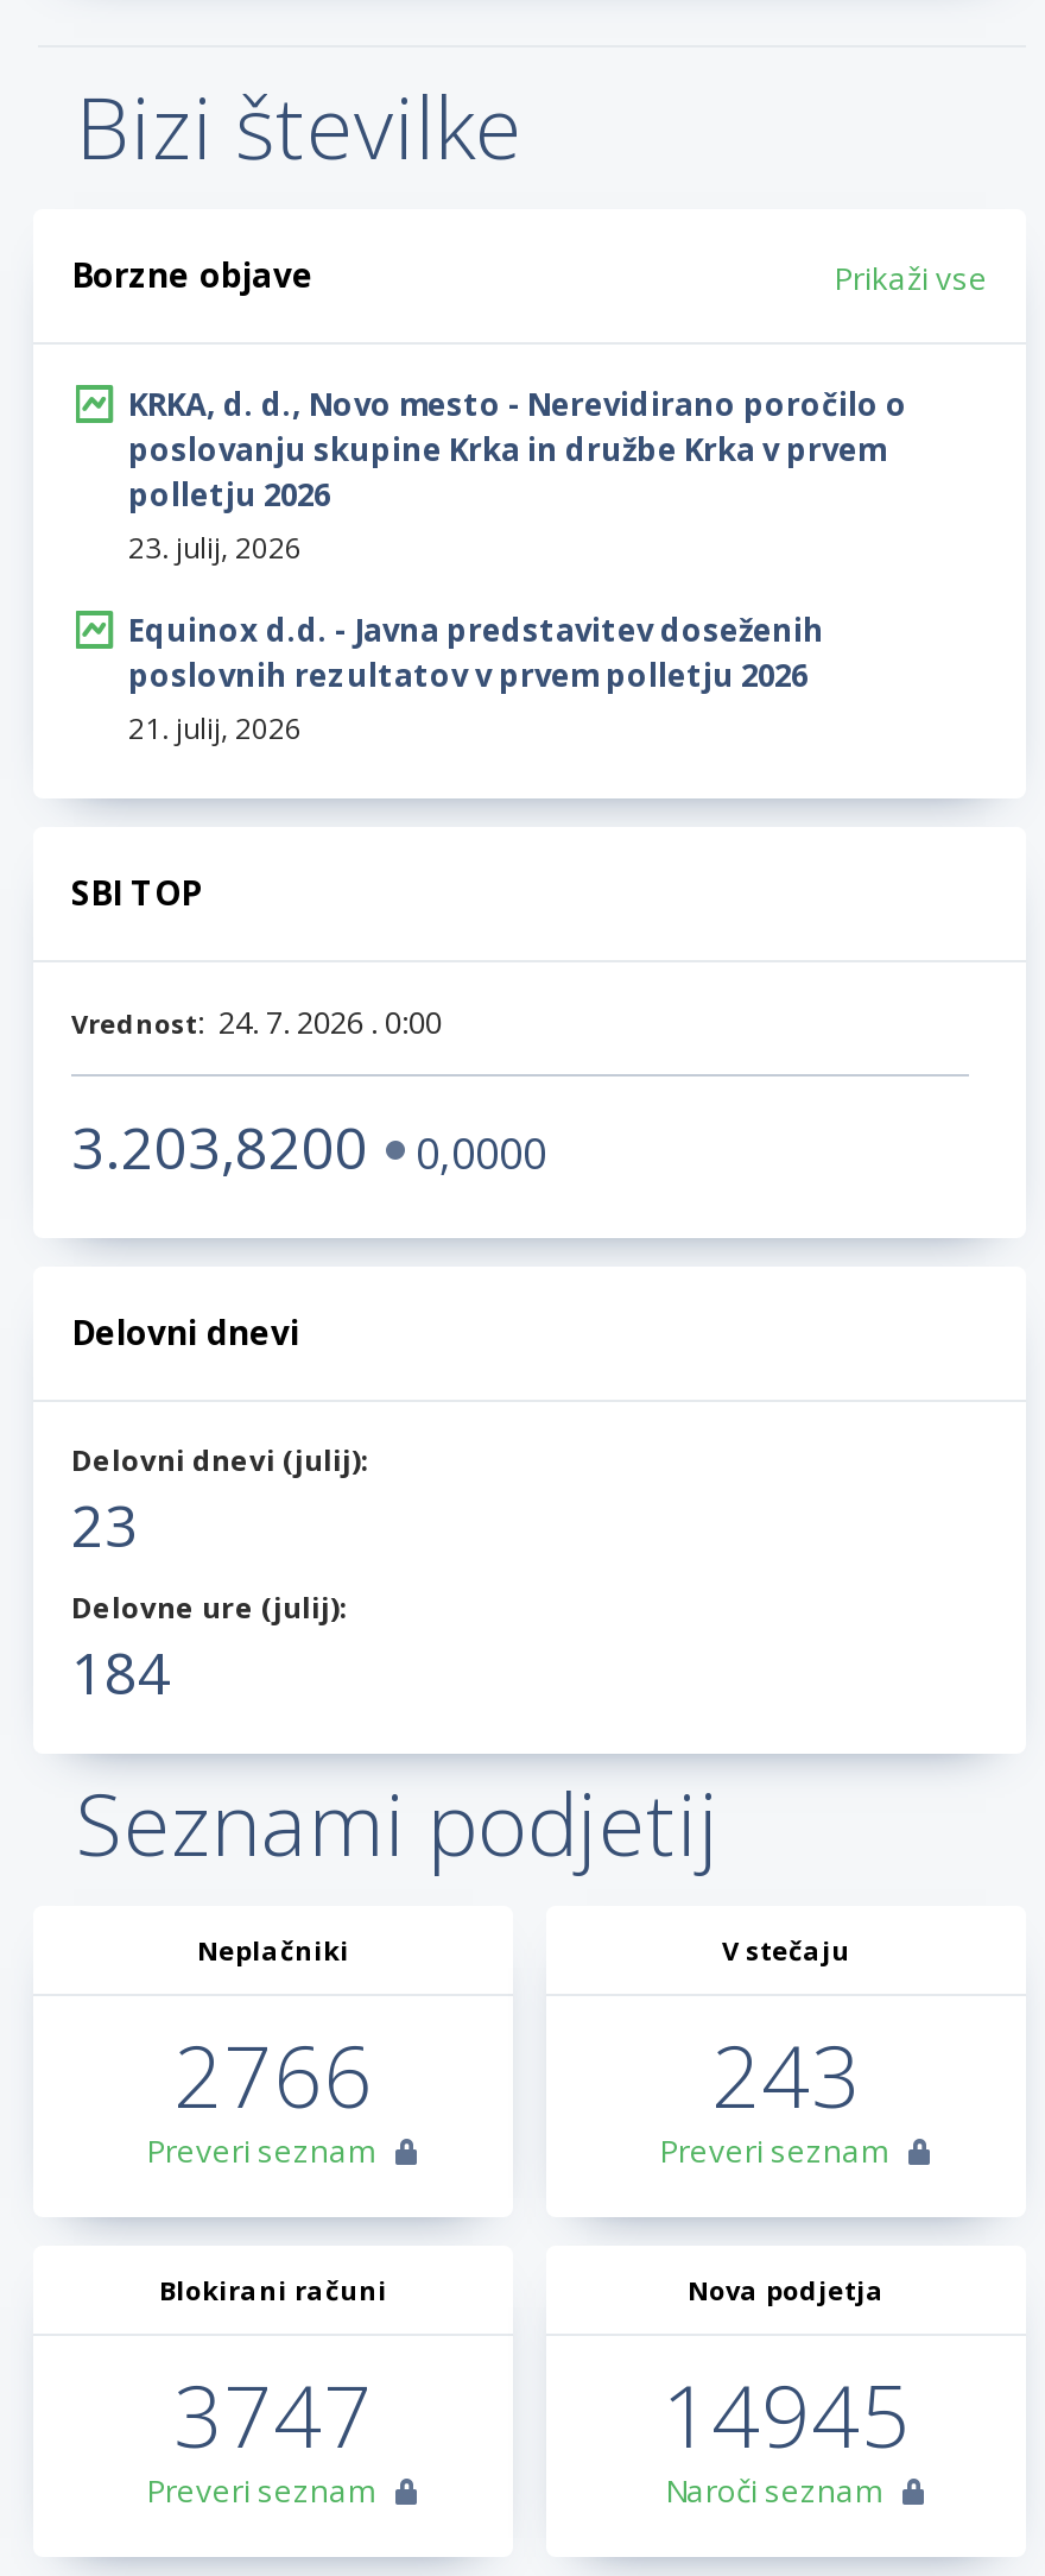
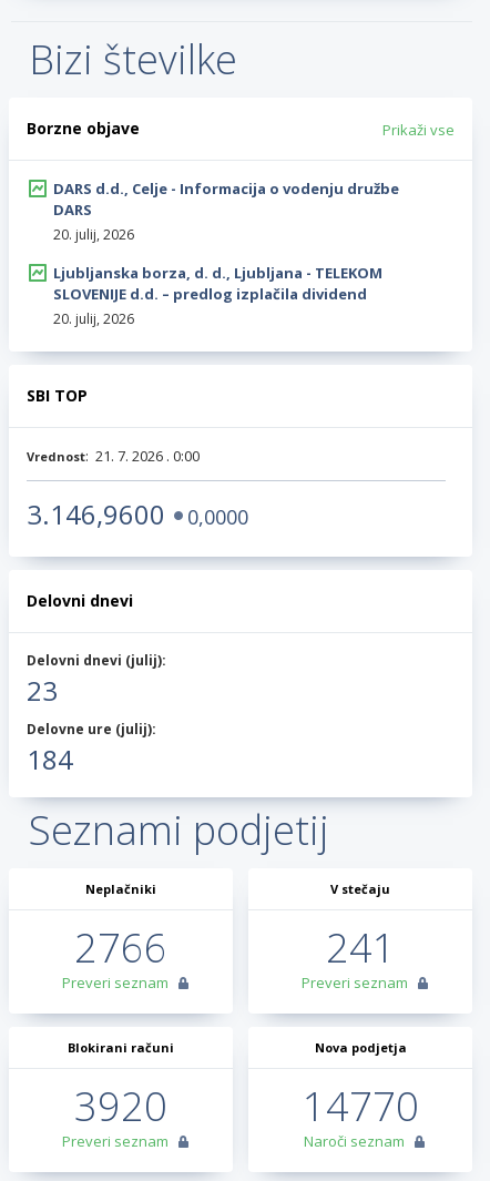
[128,383,907,568] KRKA, d. d., Novo mesto - Nerevidirano poročilo o | poslovanju skupine Krka in družbe Krka v prvem | polletju 2026 | 23. julij, 2026 -> [53,179,399,244] DARS d.d., Celje - Informacija o vodenju družbe | DARS | 20. julij, 2026
[128,608,824,749] Equinox d.d. - Javna predstavitev doseženih | poslovnih rezultatov v prvem polletju 2026 | 21. julij, 2026 -> [53,263,382,328] Ljubljanska borza, d. d., Ljubljana - TELEKOM | SLOVENIJE d.d. – predlog izplačila dividend | 20. julij, 2026
[71,1000,442,1043] Vrednost: 24. 7. 2026 . 0:00 -> [27,446,200,466] Vrednost: 21. 7. 2026 . 0:00
[71,1107,546,1186] 3.203,8200 0,0000 -> [27,496,248,532] 3.146,9600 0,0000
[711,2018,861,2134] 243 -> [325,920,395,975] 241
[173,2357,373,2474] 3747 -> [74,1079,167,1133] 3920
[661,2357,911,2474] 14945 -> [302,1079,418,1133] 14770

